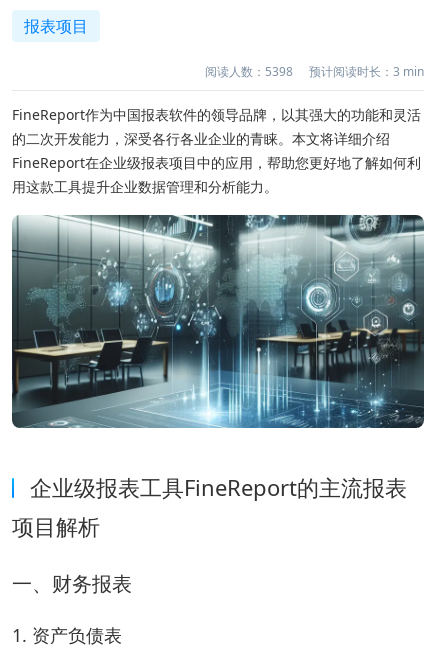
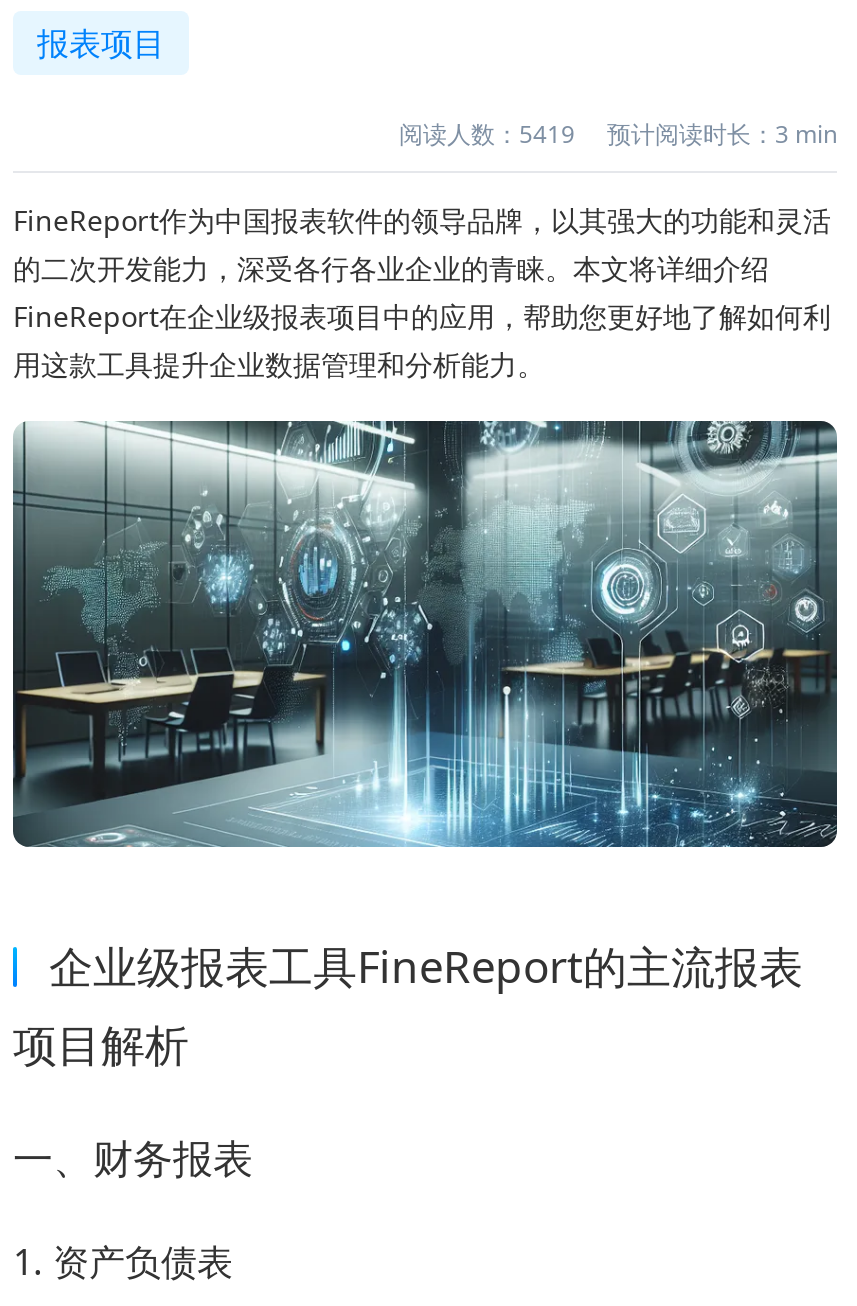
[205,63,424,80] 阅读人数：5398 预计阅读时长：3 min -> [399,117,837,151] 阅读人数：5419 预计阅读时长：3 min

